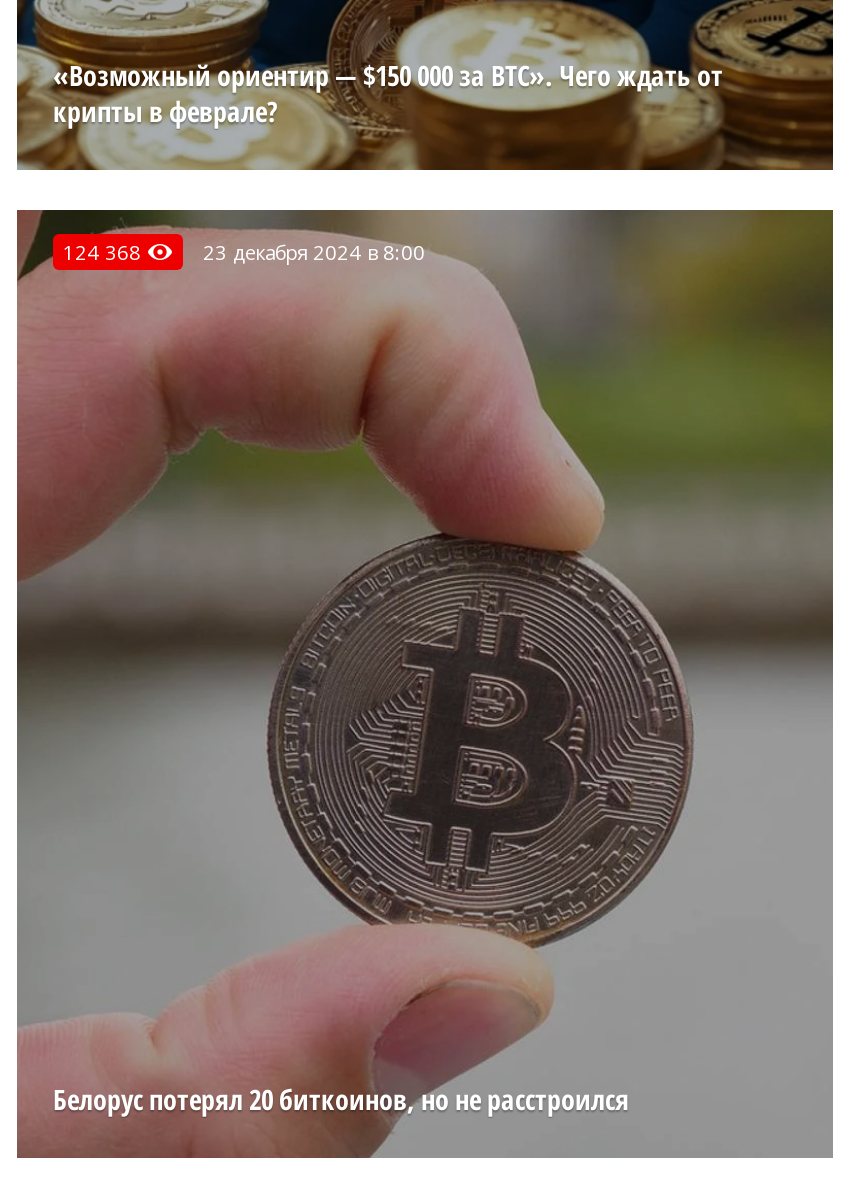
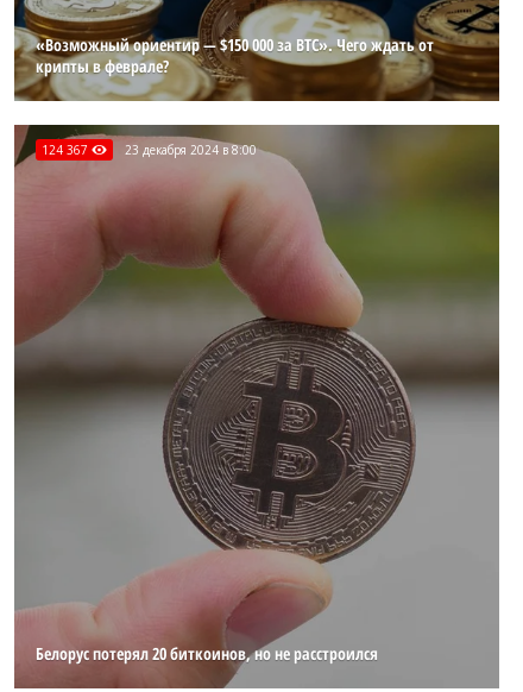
[63,238,425,266] 124 368 23 декабря 2024 в 8:00 -> [42,141,257,158] 124 367 23 декабря 2024 в 8:00

